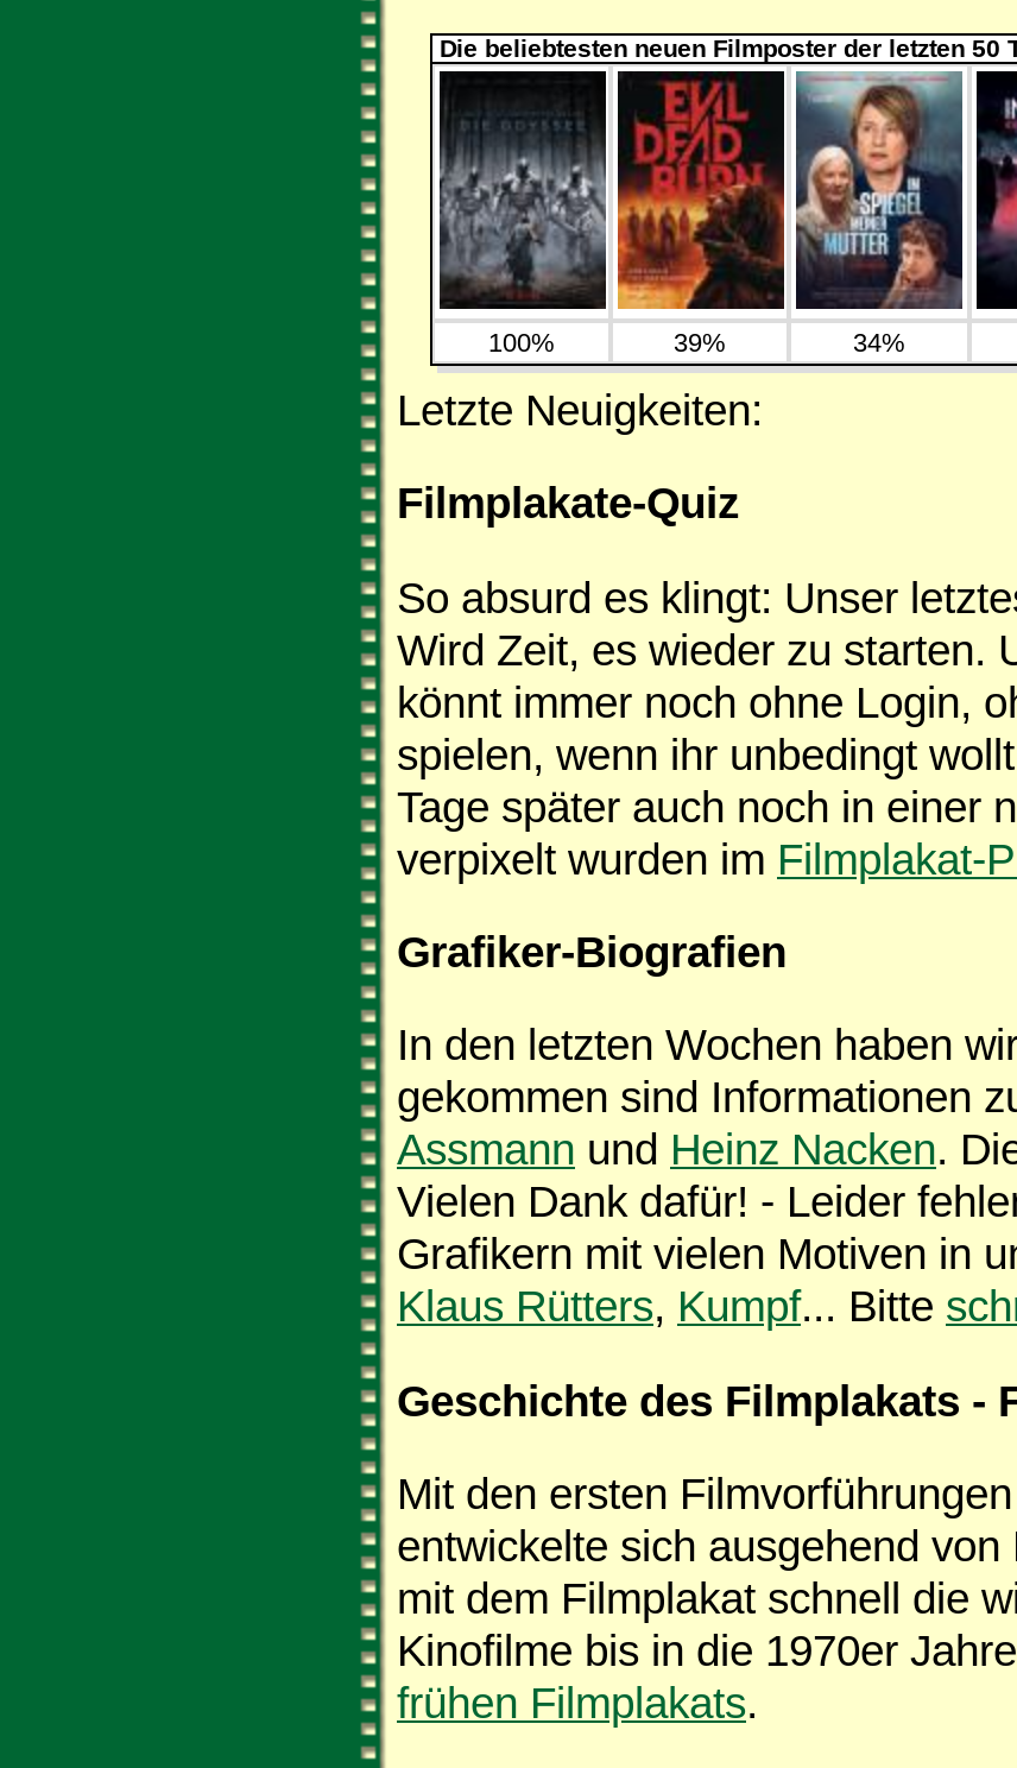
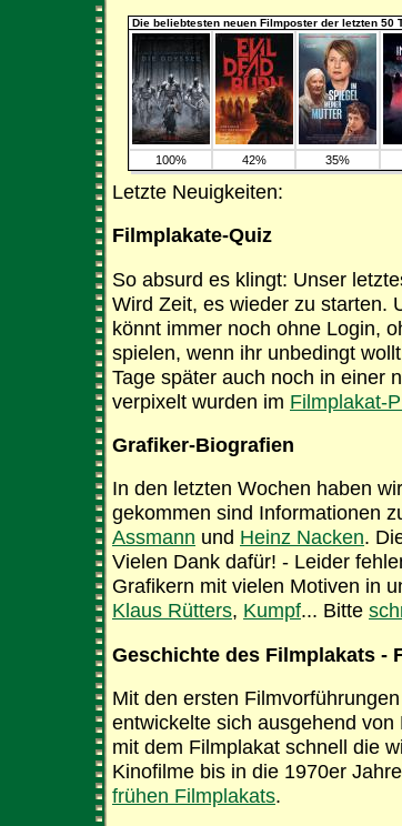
[674,328,726,357] 39% -> [242,153,266,167] 42%
[853,328,905,357] 34% -> [325,153,350,167] 35%

